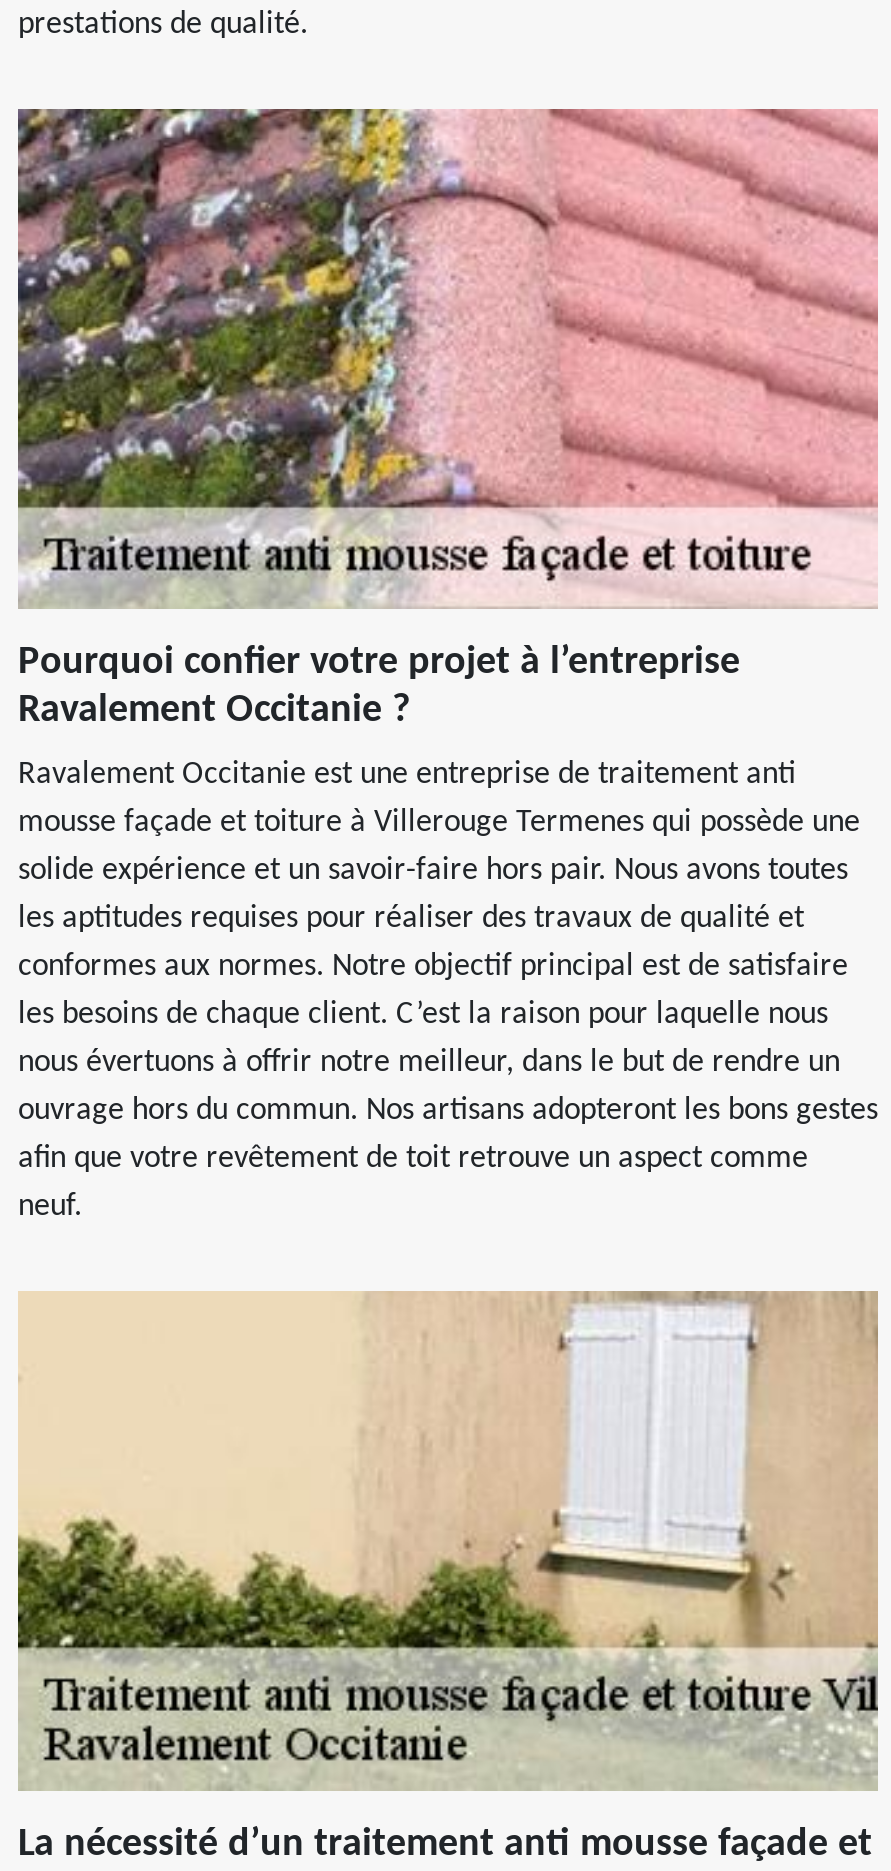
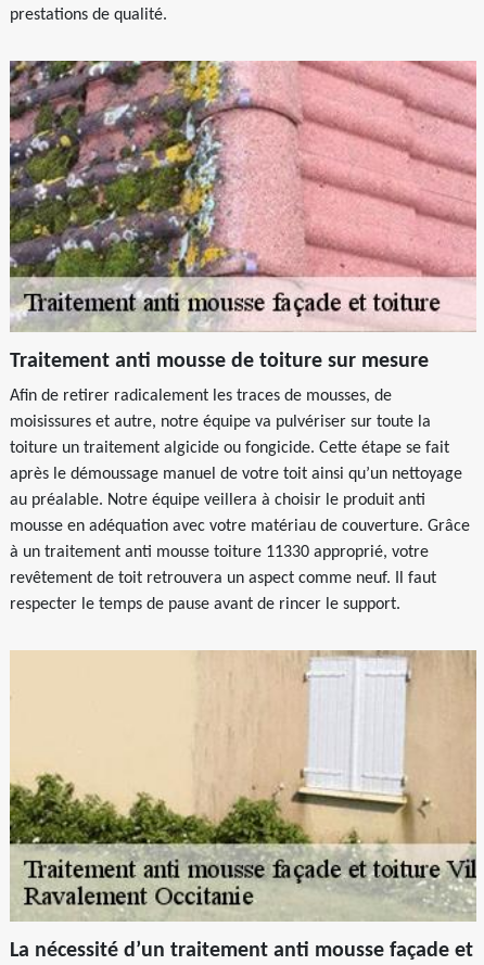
[18,643,878,1223] Pourquoi confier votre projet à l’entreprise | Ravalement Occitanie ? | Ravalement Occitanie est une entreprise de traitement anti | mousse façade et toiture à Villerouge Termenes qui possède une | solide expérience et un savoir-faire hors pair. Nous avons toutes | les aptitudes requises pour réaliser des travaux de qualité et | conformes aux normes. Notre objectif principal est de satisfaire | les besoins de chaque client. C’est la raison pour laquelle nous | nous évertuons à offrir notre meilleur, dans le but de rendre un | ouvrage hors du commun. Nos artisans adopteront les bons gestes | afin que votre revêtement de toit retrouve un aspect comme | neuf. -> [10,351,470,613] Traitement anti mousse de toiture sur mesure | Afin de retirer radicalement les traces de mousses, de | moisissures et autre, notre équipe va pulvériser sur toute la | toiture un traitement algicide ou fongicide. Cette étape se fait | après le démoussage manuel de votre toit ainsi qu’un nettoyage | au préalable. Notre équipe veillera à choisir le produit anti | mousse en adéquation avec votre matériau de couverture. Grâce | à un traitement anti mousse toiture 11330 approprié, votre | revêtement de toit retrouvera un aspect comme neuf. Il faut | respecter le temps de pause avant de rincer le support.

